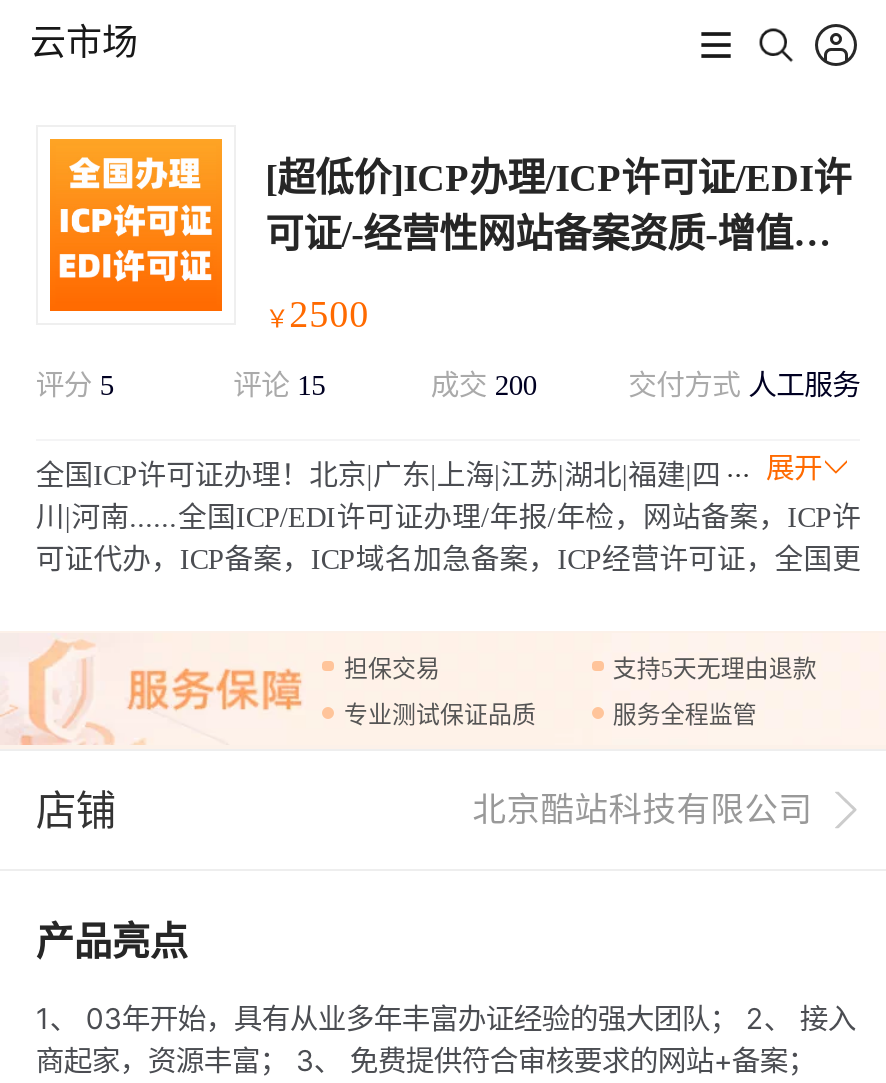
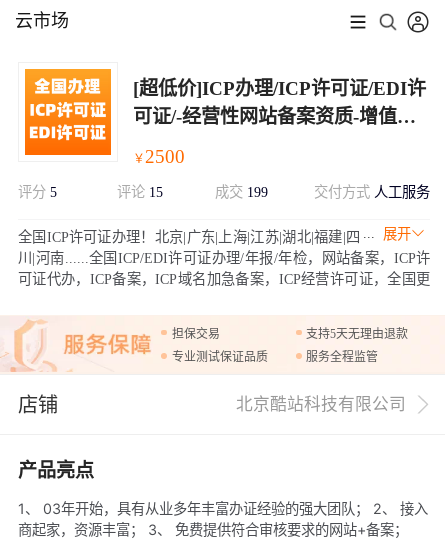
[431,369,537,401] 成交200 -> [215,184,268,200] 成交199

